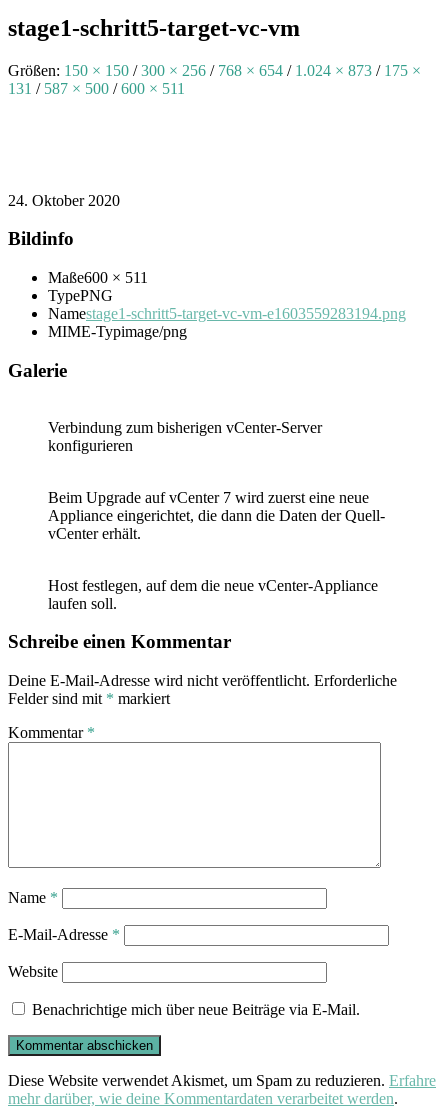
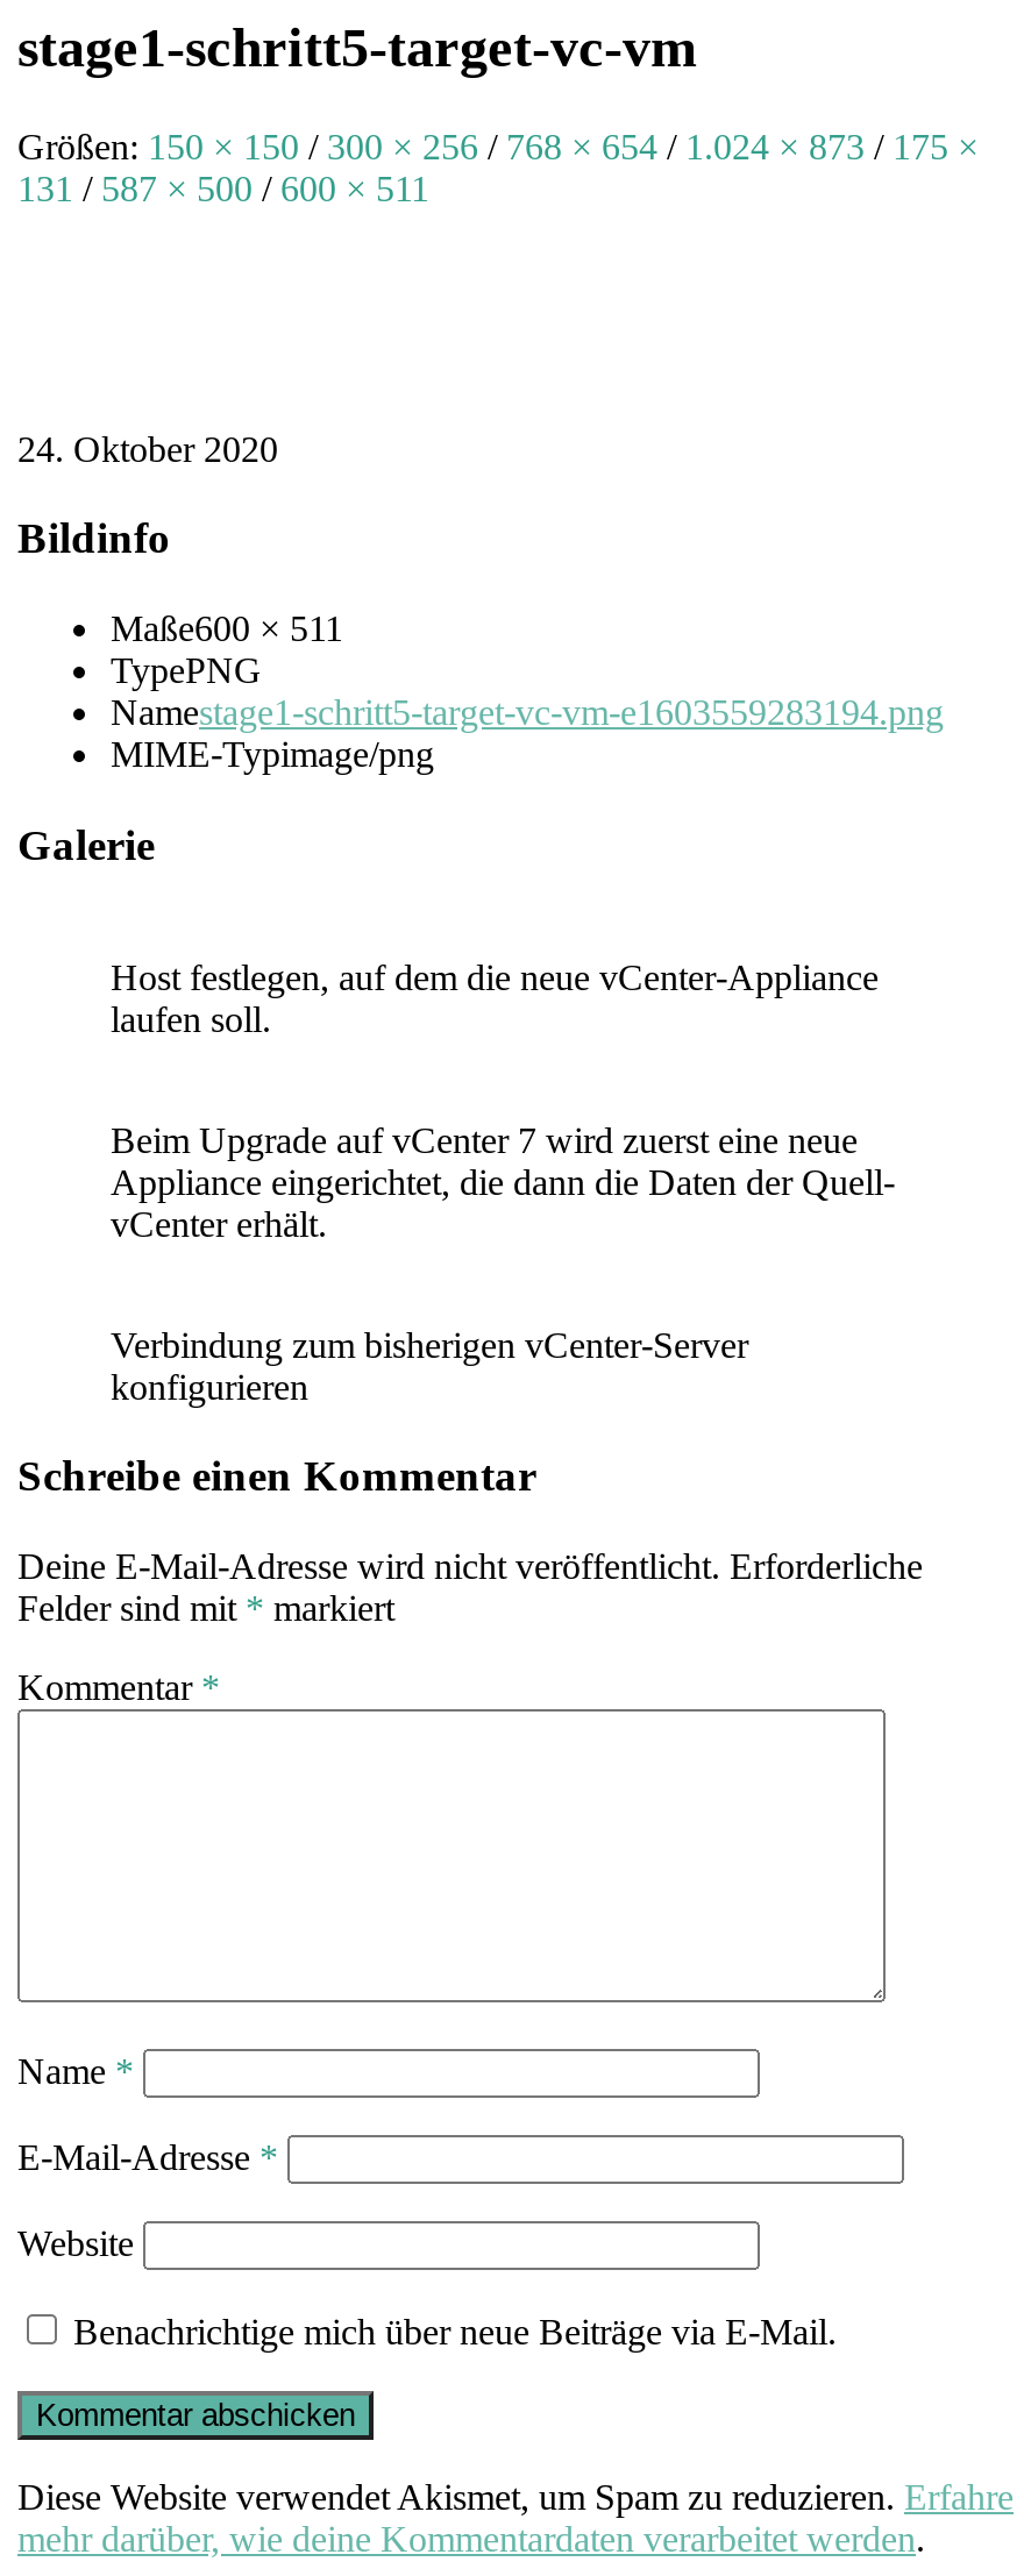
moved [48,419,322,454] -> [111,1324,748,1406]: Verbindung zum bisherigen vCenter-Server | konfigurieren
moved [48,577,378,612] -> [111,957,879,1038]: Host festlegen, auf dem die neue vCenter-Appliance | laufen soll.

